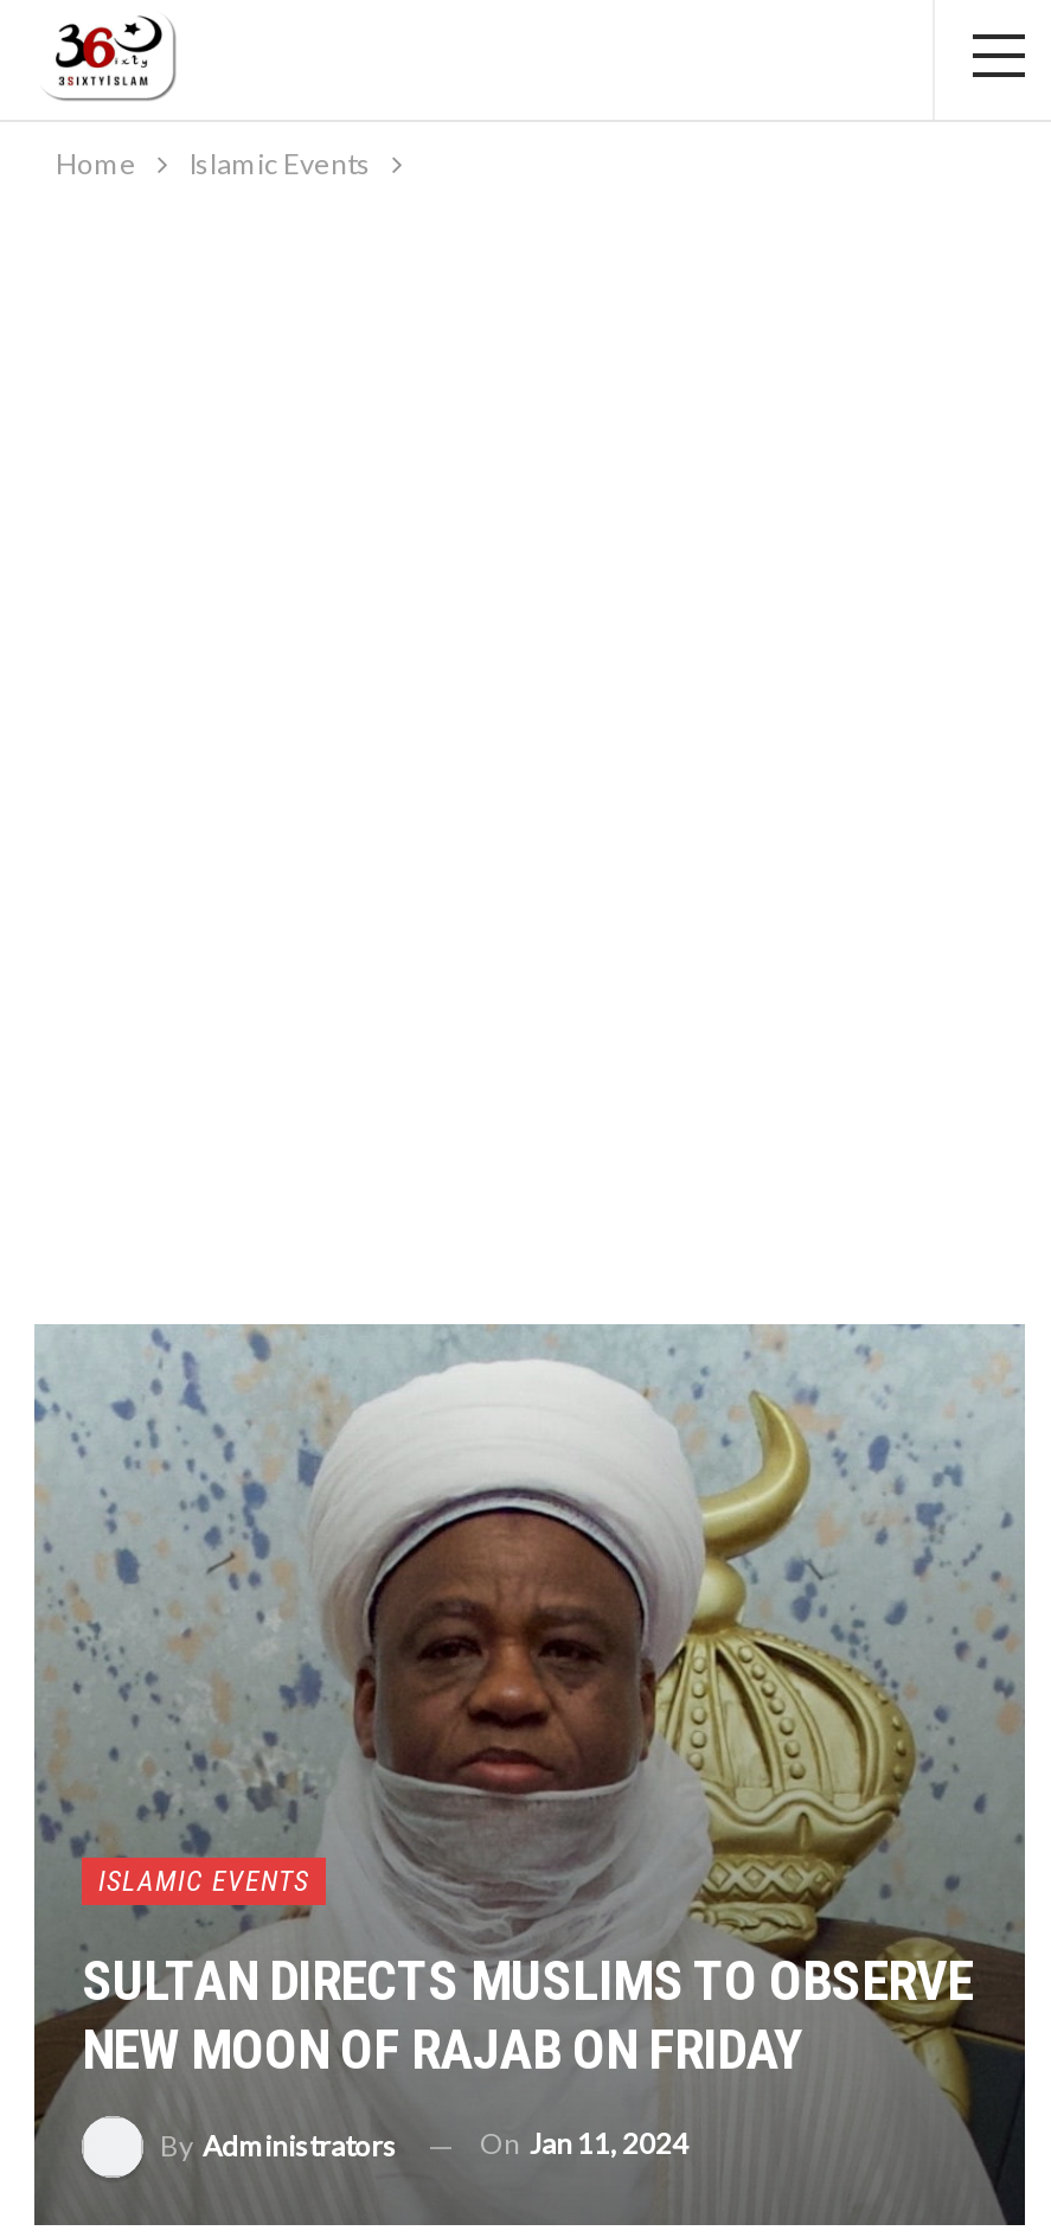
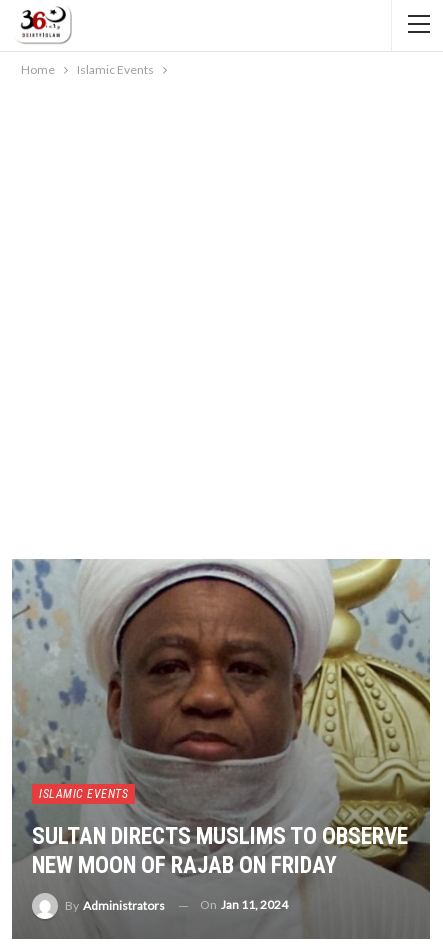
[32,1322,1027,2223] [image] -> [12,558,431,939] [image]

